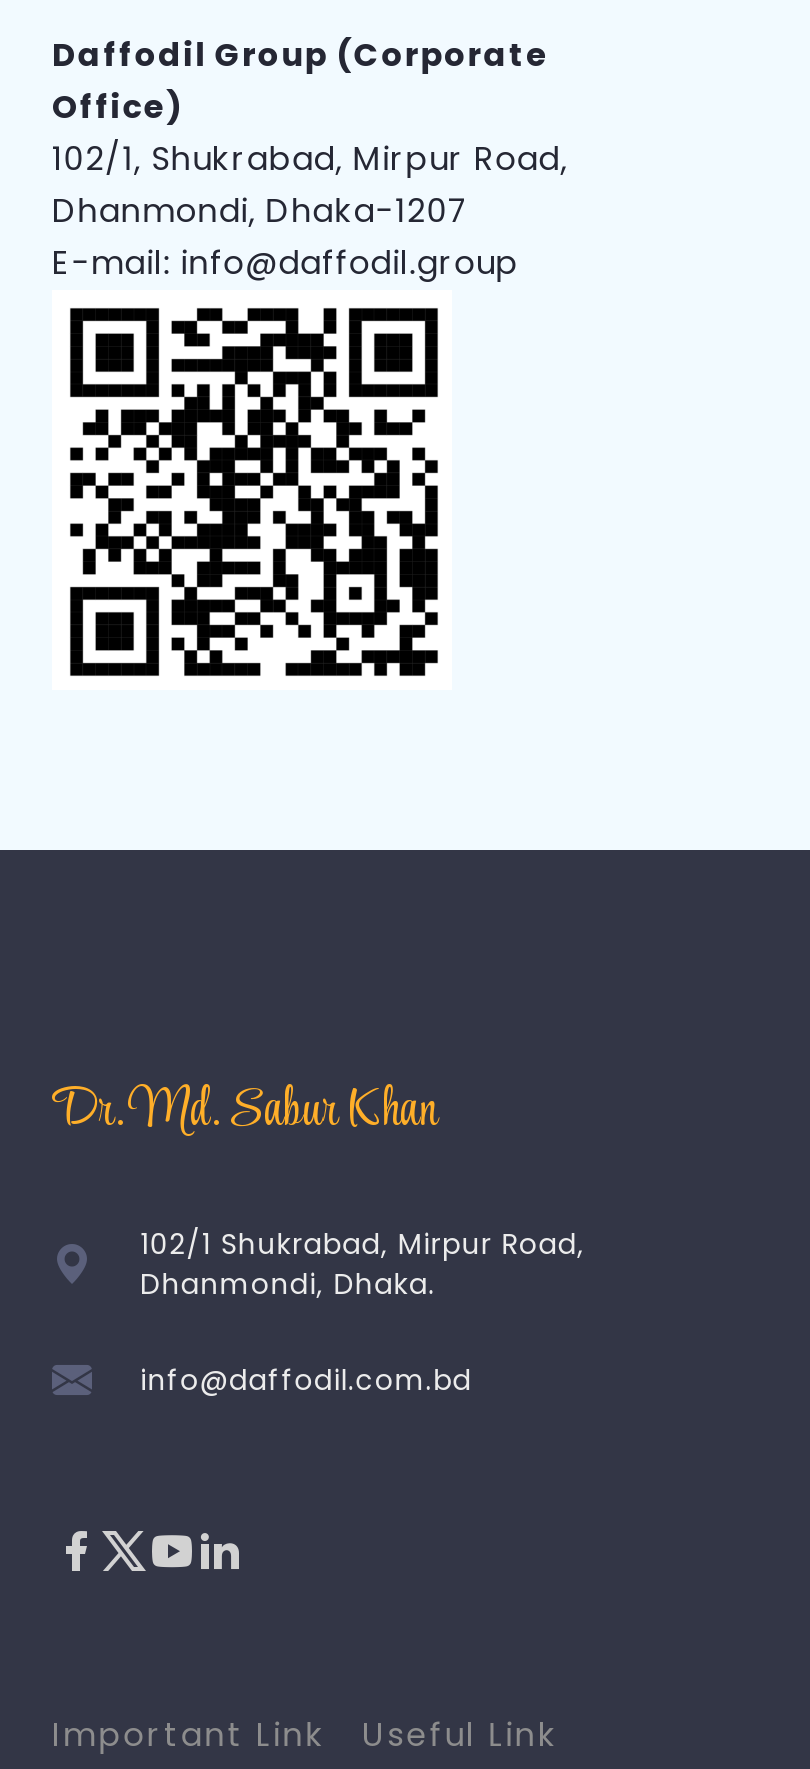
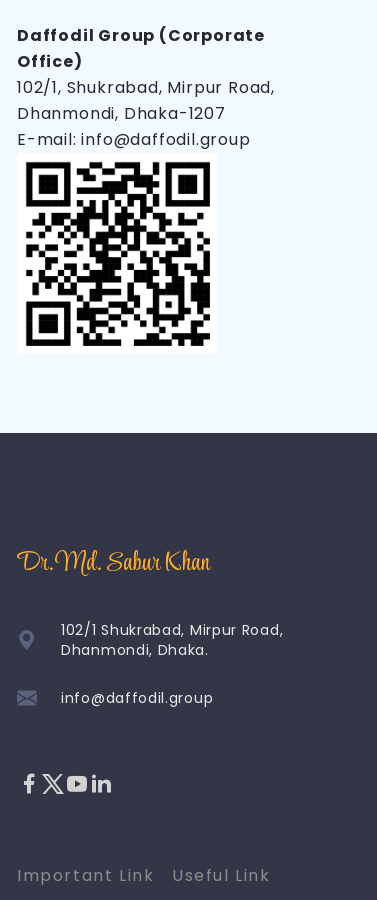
[140,1360,472,1400] info@daffodil.com.bd -> [61,688,213,708] info@daffodil.group

